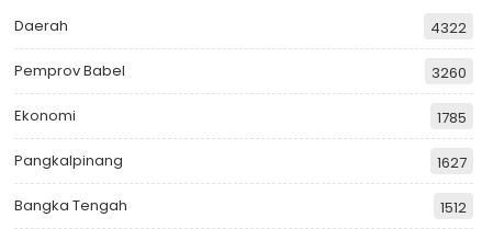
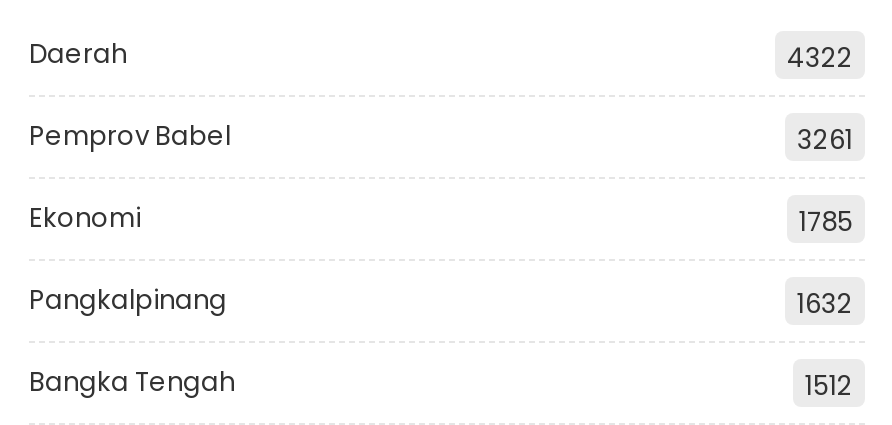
[431,62,467,83] 3260 -> [797,121,853,159] 3261
[437,152,467,173] 1627 -> [797,285,853,323] 1632

